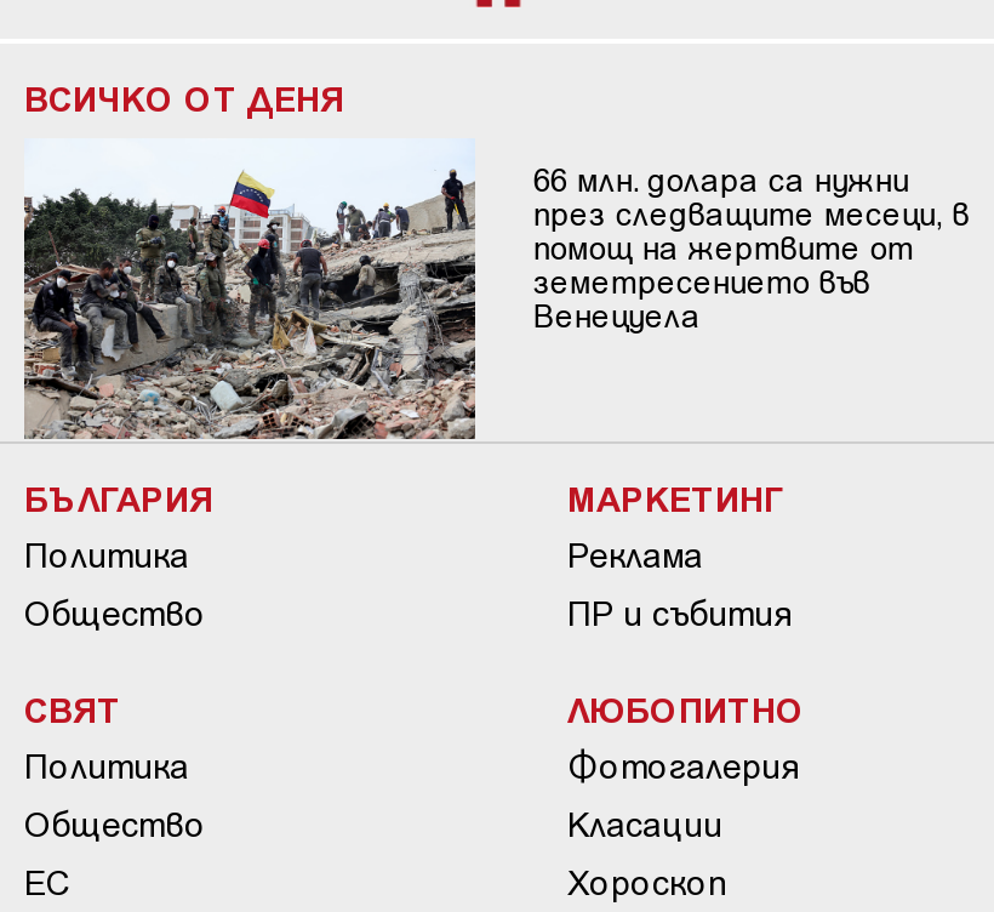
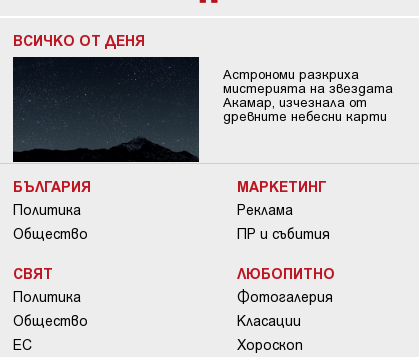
[22,138,969,441] [image] | 66 млн. долара са нужни | през следващите месеци, в | помощ на жертвите от | земетресението във | Венецуела -> [12,56,393,163] [image] | Астрономи разкриха | мистерията на звездата | Акамар, изчезнала от | древните небесни карти

